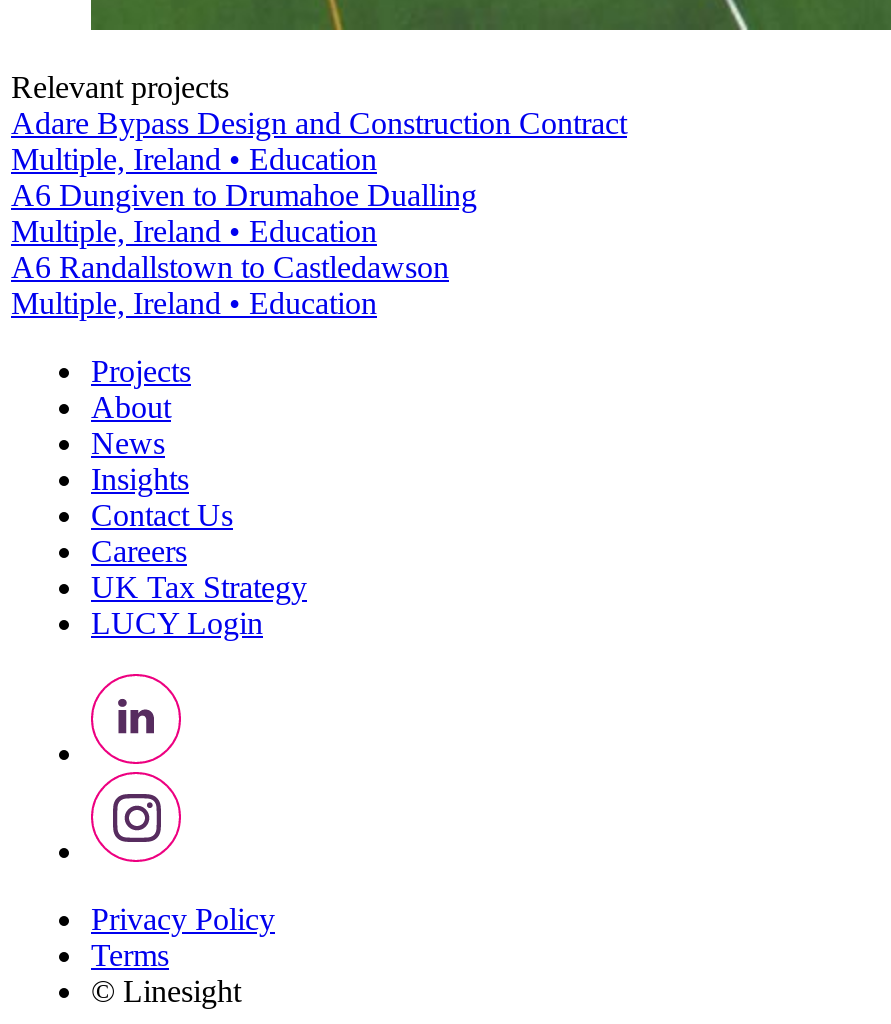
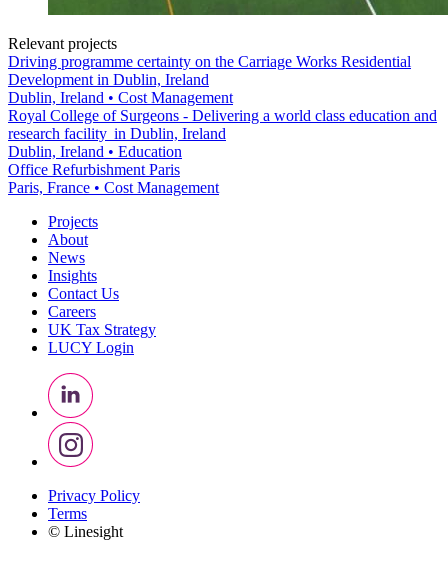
[11,106,627,320] Adare Bypass Design and Construction Contract | Multiple, Ireland • Education | A6 Dungiven to Drumahoe Dualling | Multiple, Ireland • Education | A6 Randallstown to Castledawson | Multiple, Ireland • Education -> [8,53,437,196] Driving programme certainty on the Carriage Works Residential | Development in Dublin, Ireland | Dublin, Ireland • Cost Management | Royal College of Surgeons - Delivering a world class education and | research facility in Dublin, Ireland | Dublin, Ireland • Education | Office Refurbishment Paris | Paris, France • Cost Management

